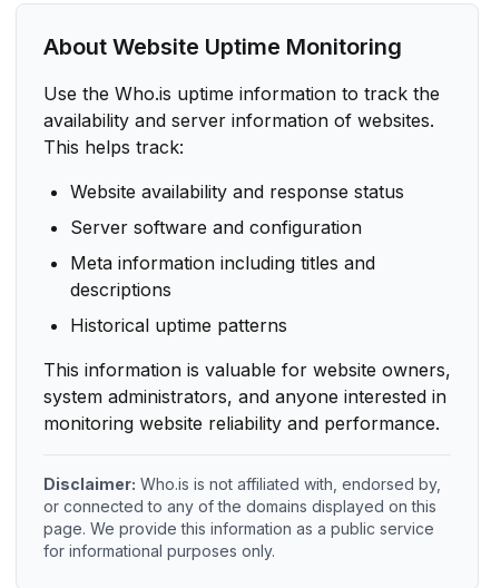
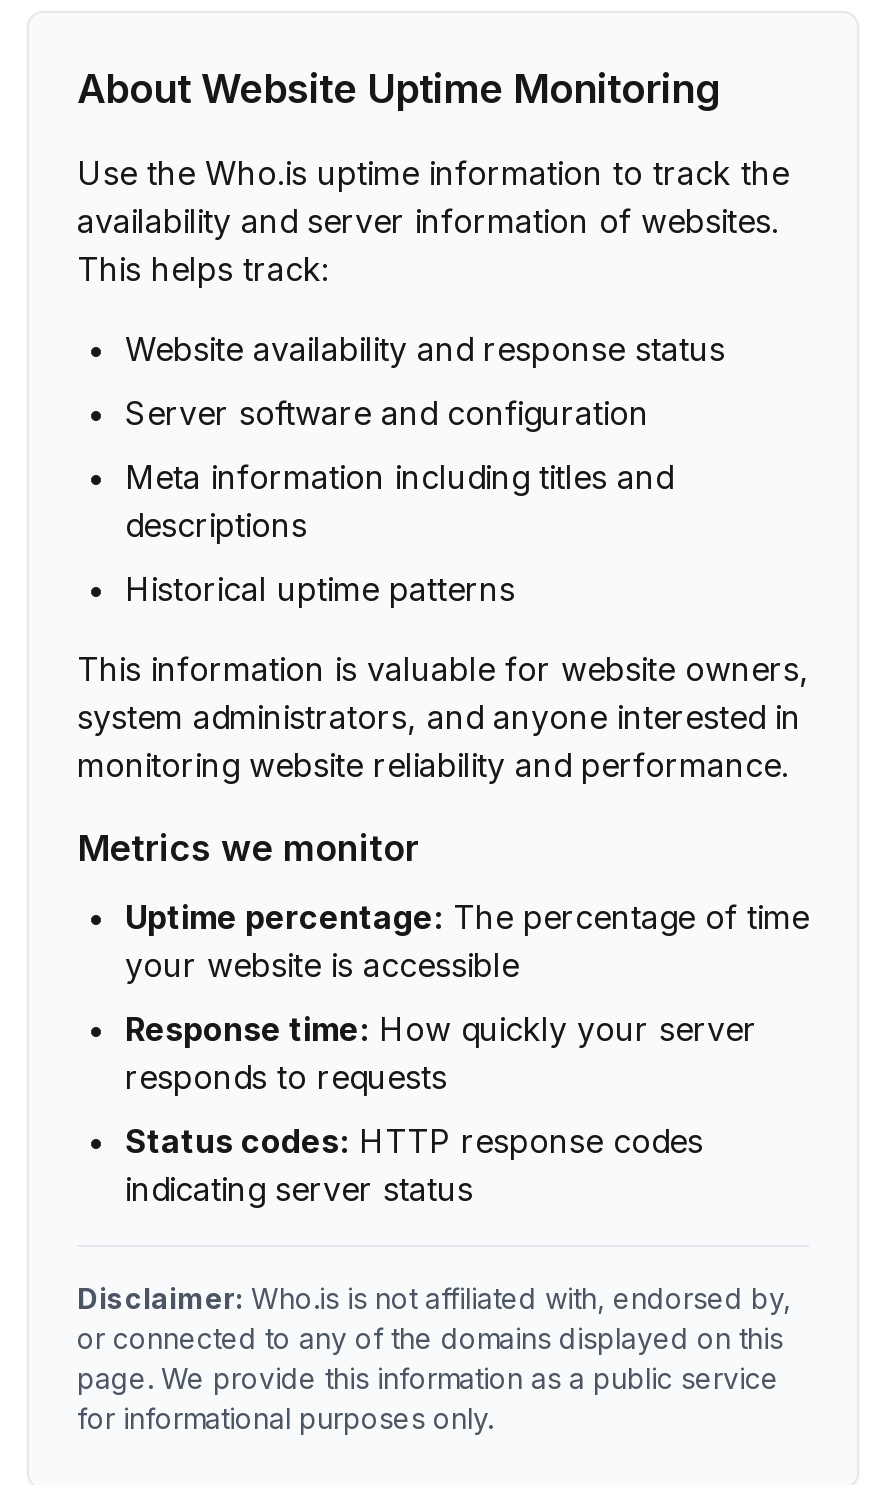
none -> [77,827,809,1209] Metrics we monitor | Uptime percentage: The percentage of time | your website is accessible | Response time: How quickly your server | responds to requests | Status codes: HTTP response codes | indicating server status

